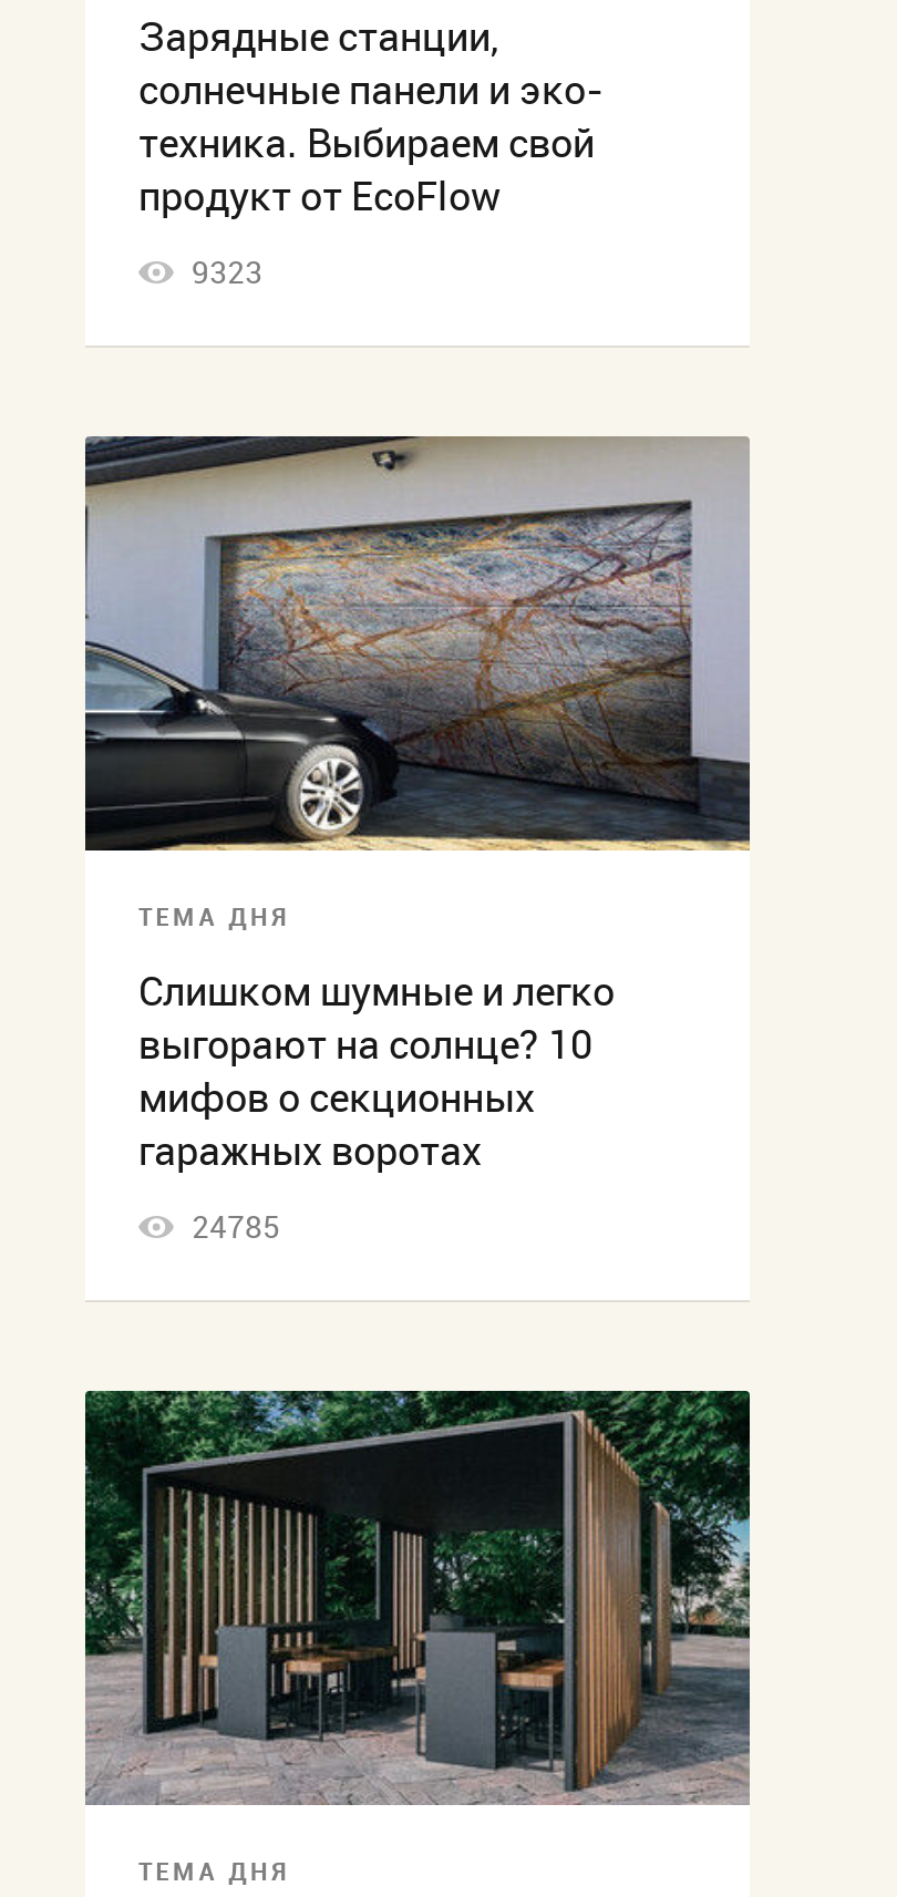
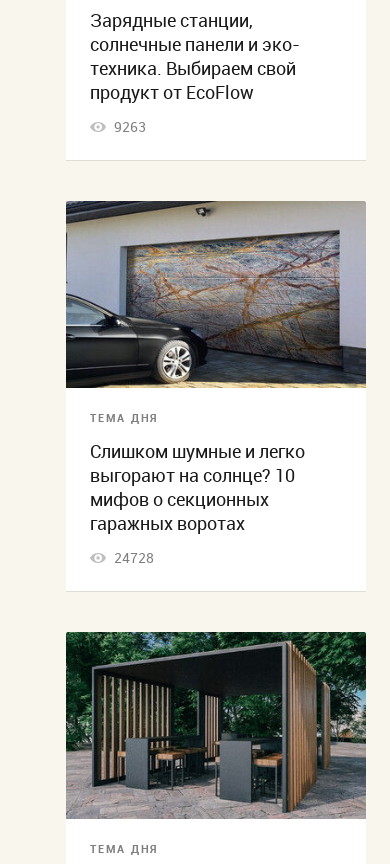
[192,255,262,290] 9323 -> [114,119,146,135] 9263
[192,1209,280,1245] 24785 -> [114,550,154,566] 24728

